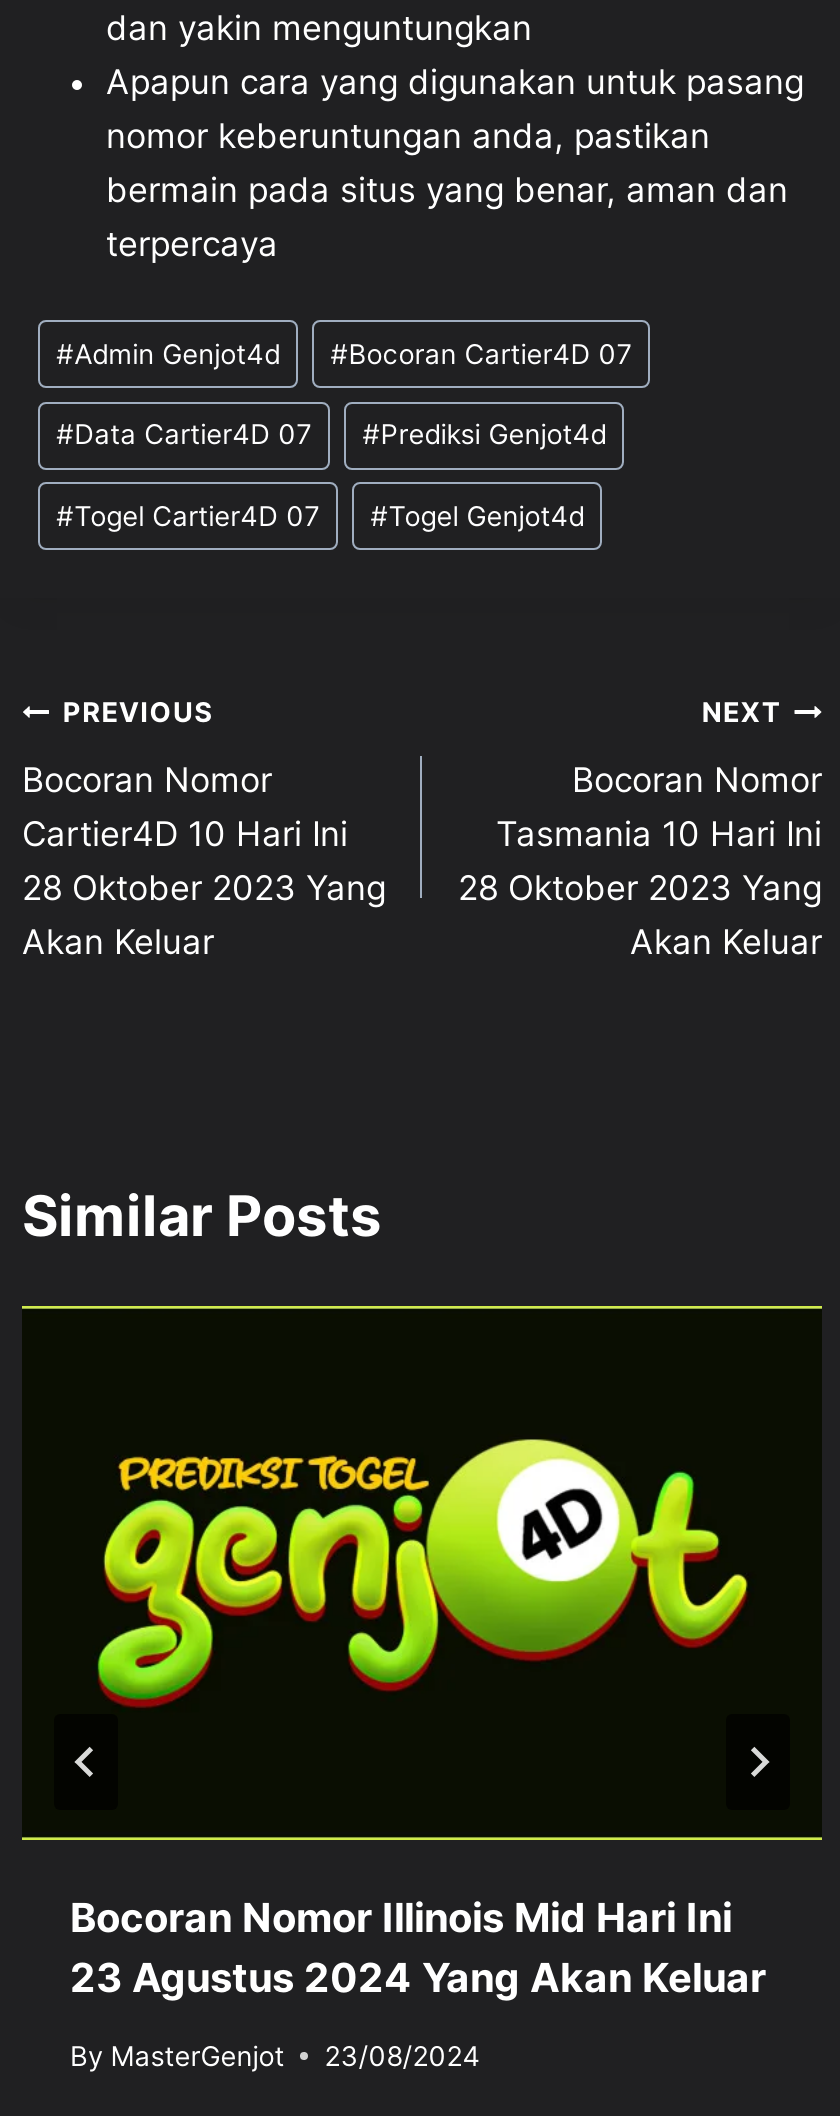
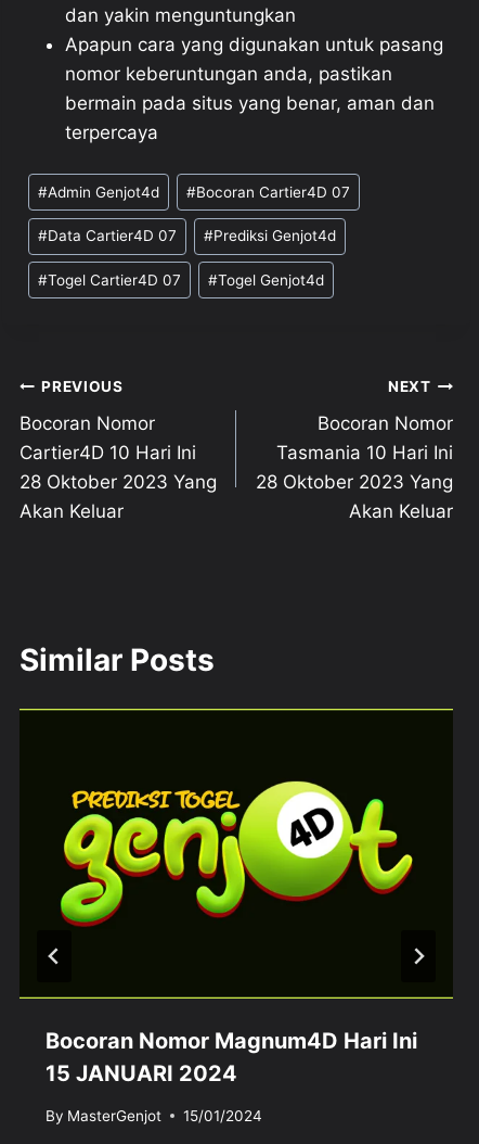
[70,1894,766,2002] Bocoran Nomor Illinois Mid Hari Ini | 23 Agustus 2024 Yang Akan Keluar -> [46,1028,417,1086] Bocoran Nomor Magnum4D Hari Ini | 15 JANUARI 2024
[70,2039,480,2071] By MasterGenjot 23/08/2024 -> [46,1107,262,1124] By MasterGenjot 15/01/2024

